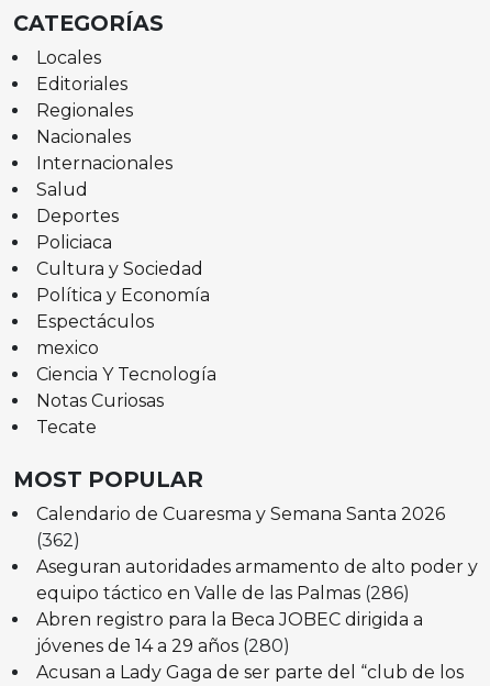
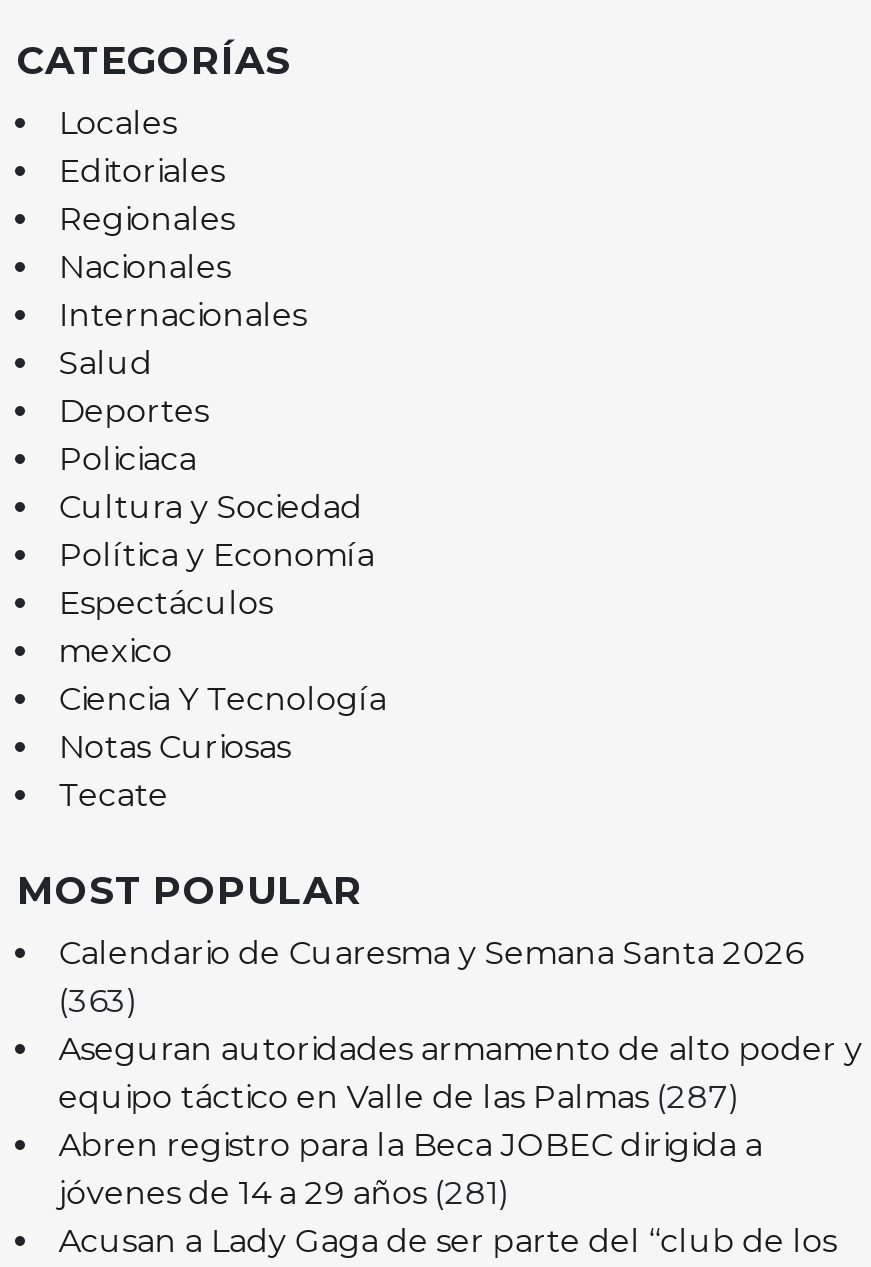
[36,530,80,550] (362) -> [59,982,139,1020] (363)
[36,582,410,603] equipo táctico en Valle de las Palmas (286) -> [59,1078,741,1116] equipo táctico en Valle de las Palmas (287)
[36,635,290,656] jóvenes de 14 a 29 años (280) -> [59,1174,511,1212] jóvenes de 14 a 29 años (281)

